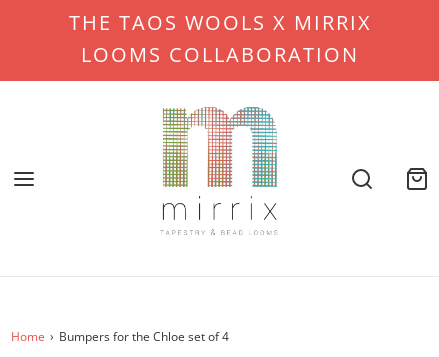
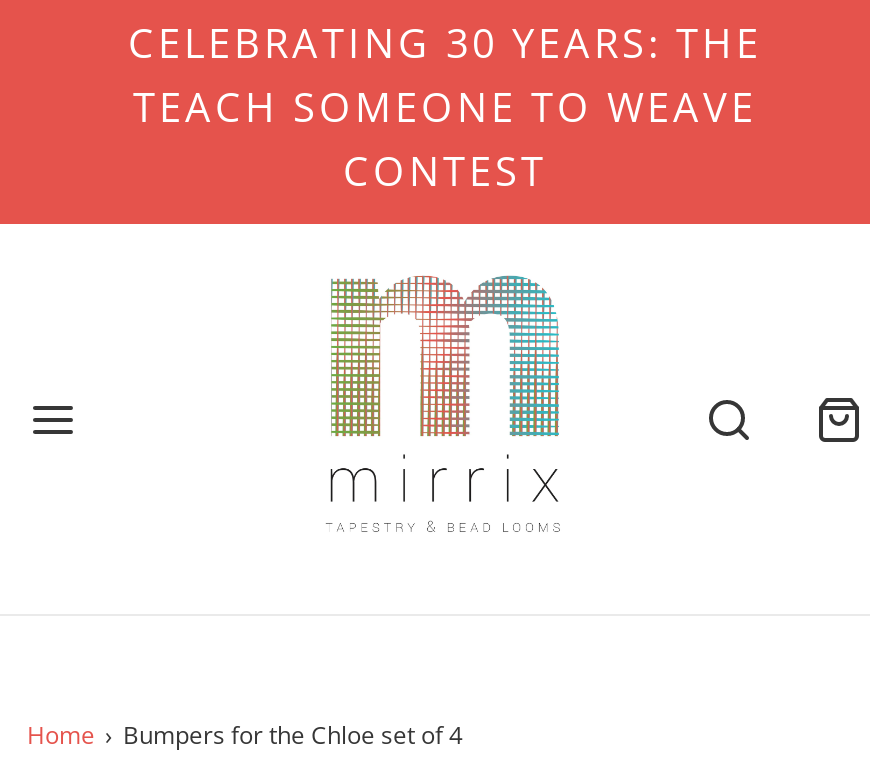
[68,9,371,68] THE TAOS WOOLS X MIRRIX | LOOMS COLLABORATION -> [128,16,762,198] CELEBRATING 30 YEARS: THE | TEACH SOMEONE TO WEAVE | CONTEST

